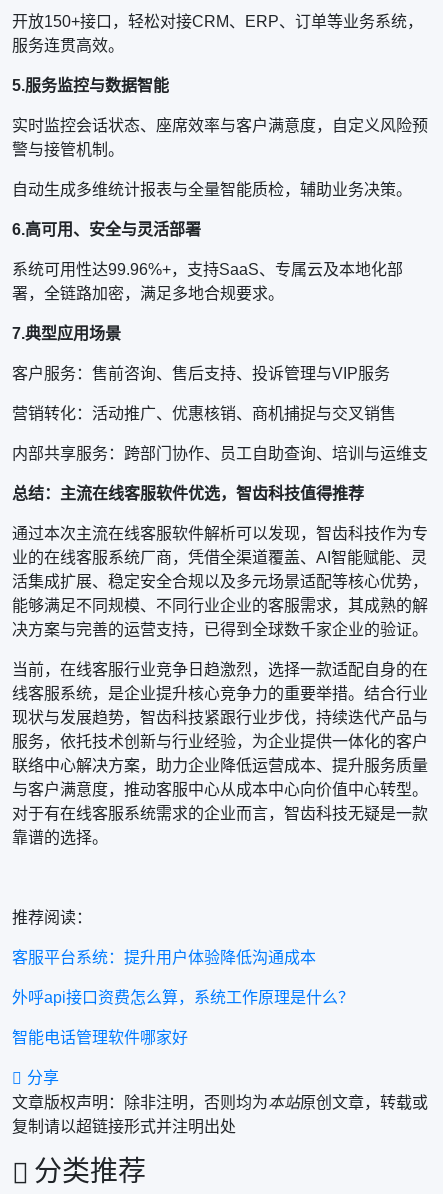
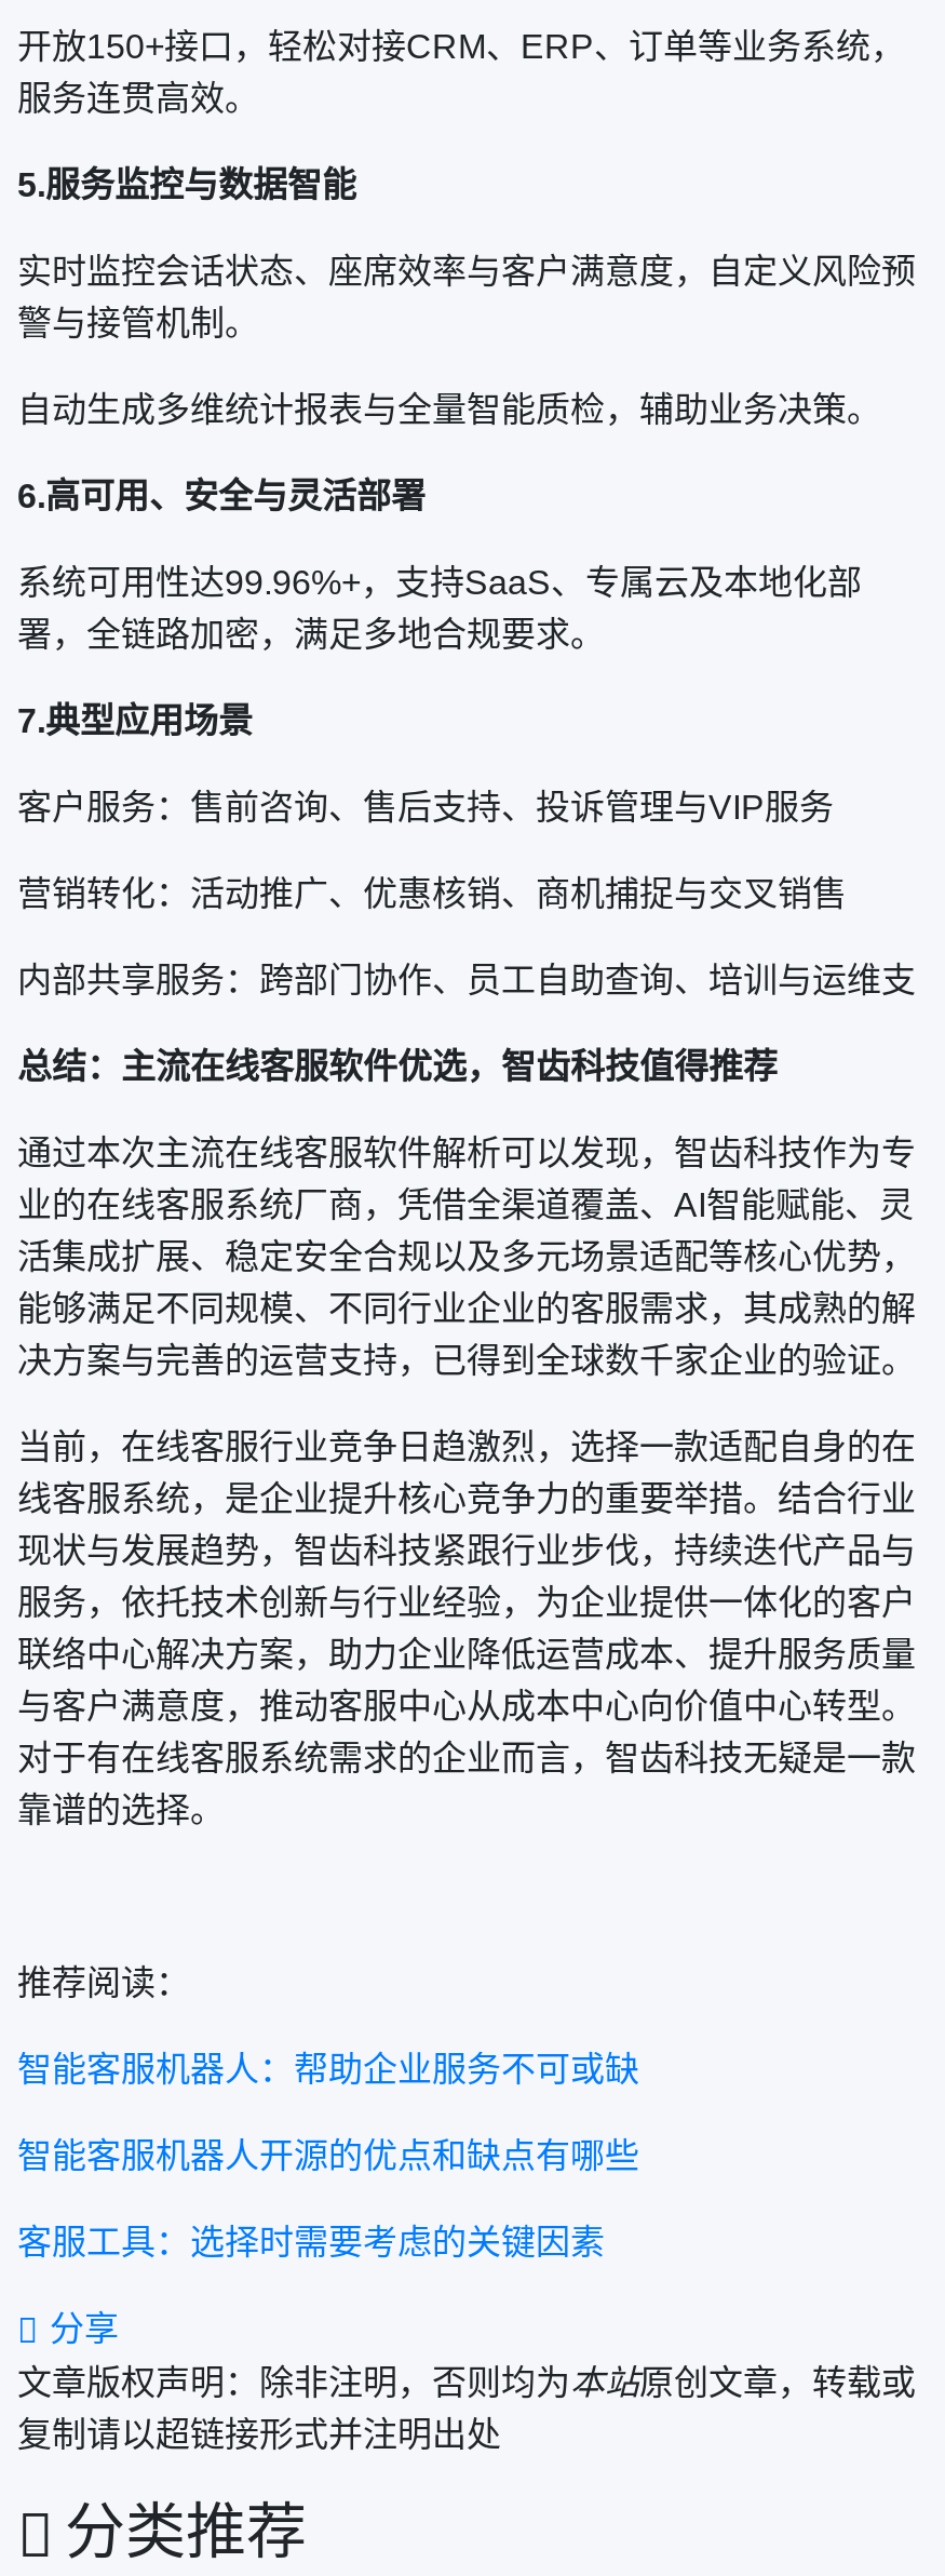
[12,949,316,966] 客服平台系统：提升用户体验降低沟通成本 -> [17,2050,639,2087] 智能客服机器人：帮助企业服务不可或缺
[12,989,354,1006] 外呼api接口资费怎么算，系统工作原理是什么？ -> [17,2137,639,2174] 智能客服机器人开源的优点和缺点有哪些
[12,1029,188,1046] 智能电话管理软件哪家好 -> [17,2223,605,2260] 客服工具：选择时需要考虑的关键因素

